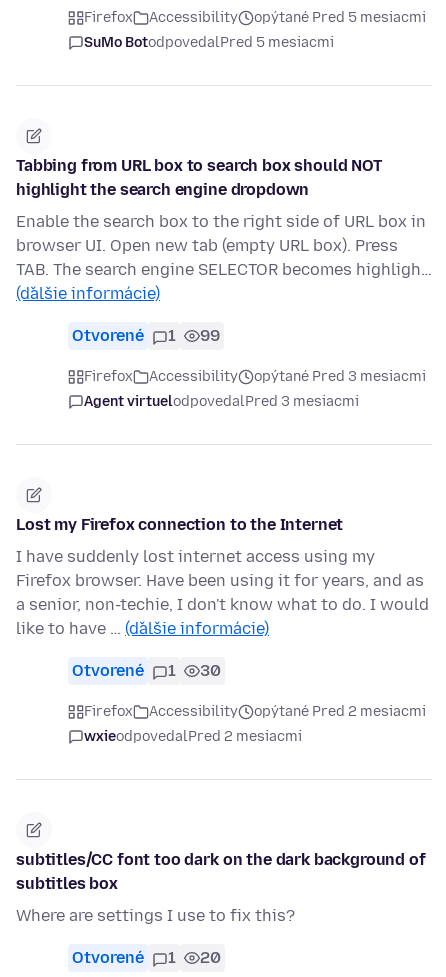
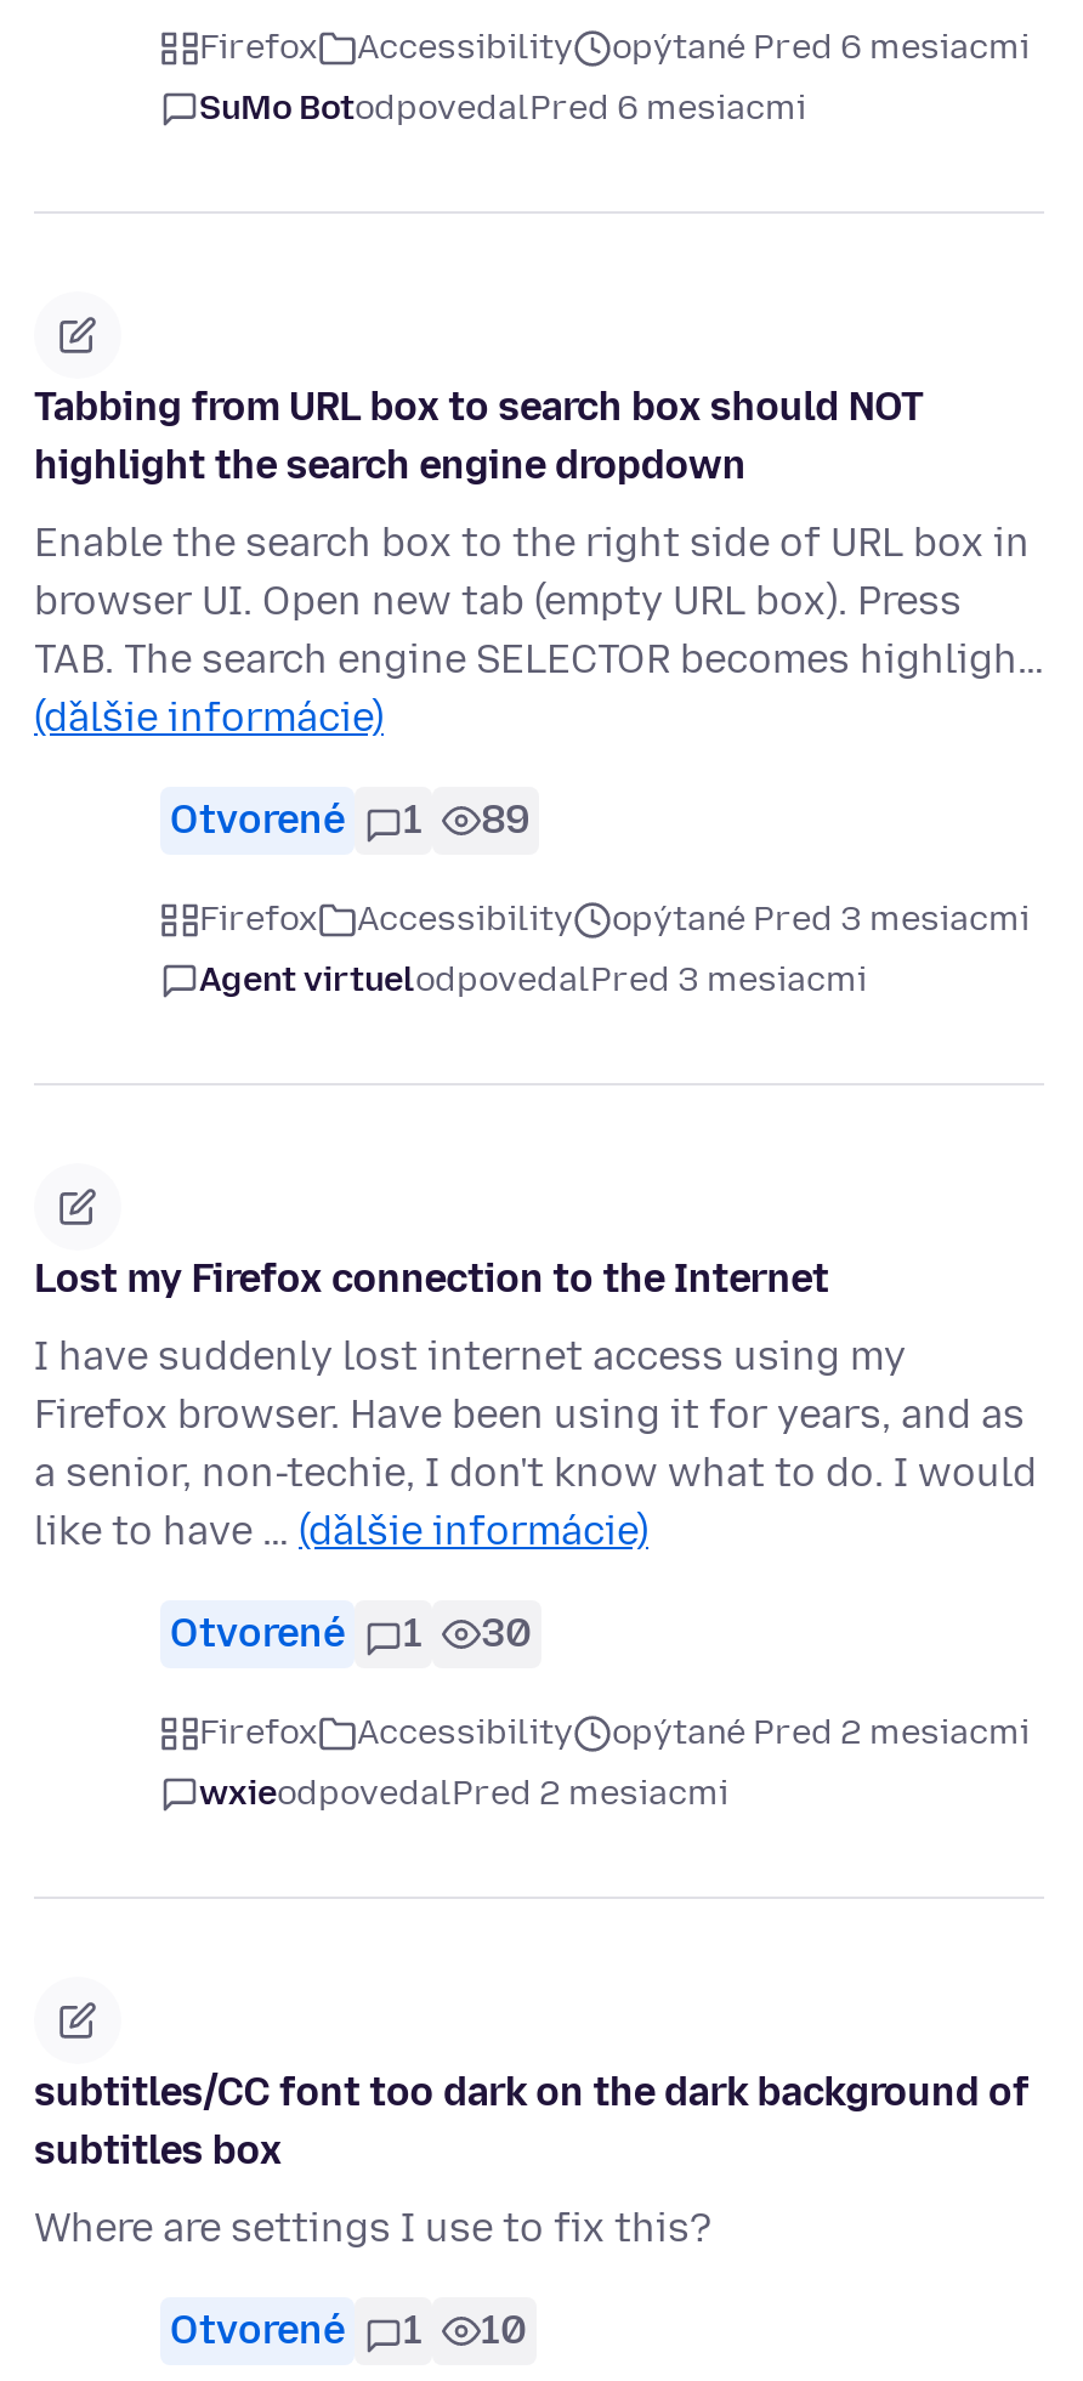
[254,9,426,26] opýtané Pred 5 mesiacmi -> [612,28,1030,69] opýtané Pred 6 mesiacmi
[84,34,334,51] SuMo BotodpovedalPred 5 mesiacmi -> [199,89,806,130] SuMo BotodpovedalPred 6 mesiacmi
[72,326,220,345] Otvorené 1 99 -> [170,798,529,844] Otvorené 1 89
[72,948,221,967] Otvorené 1 20 -> [170,2308,527,2354] Otvorené 1 10

